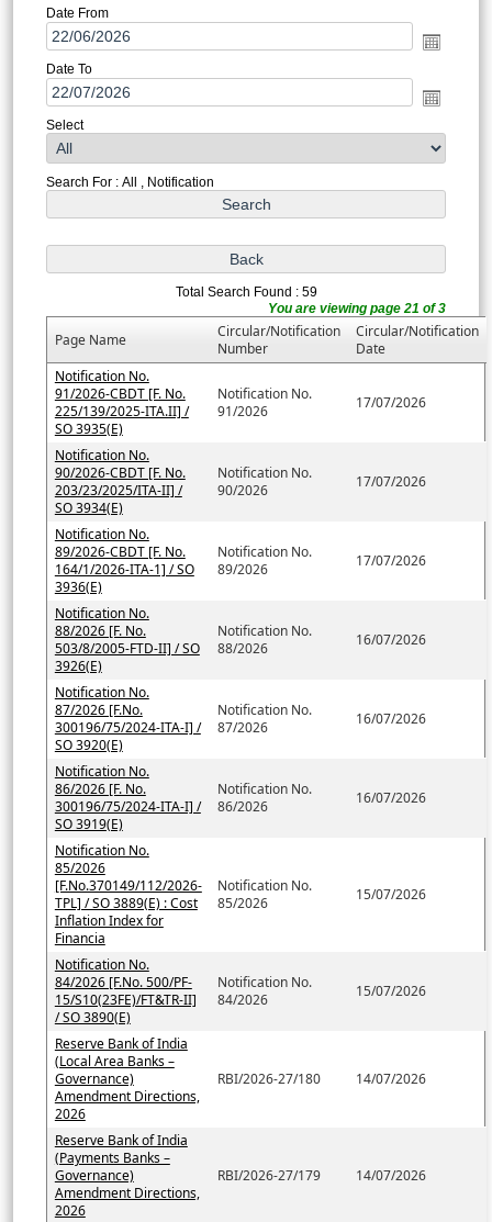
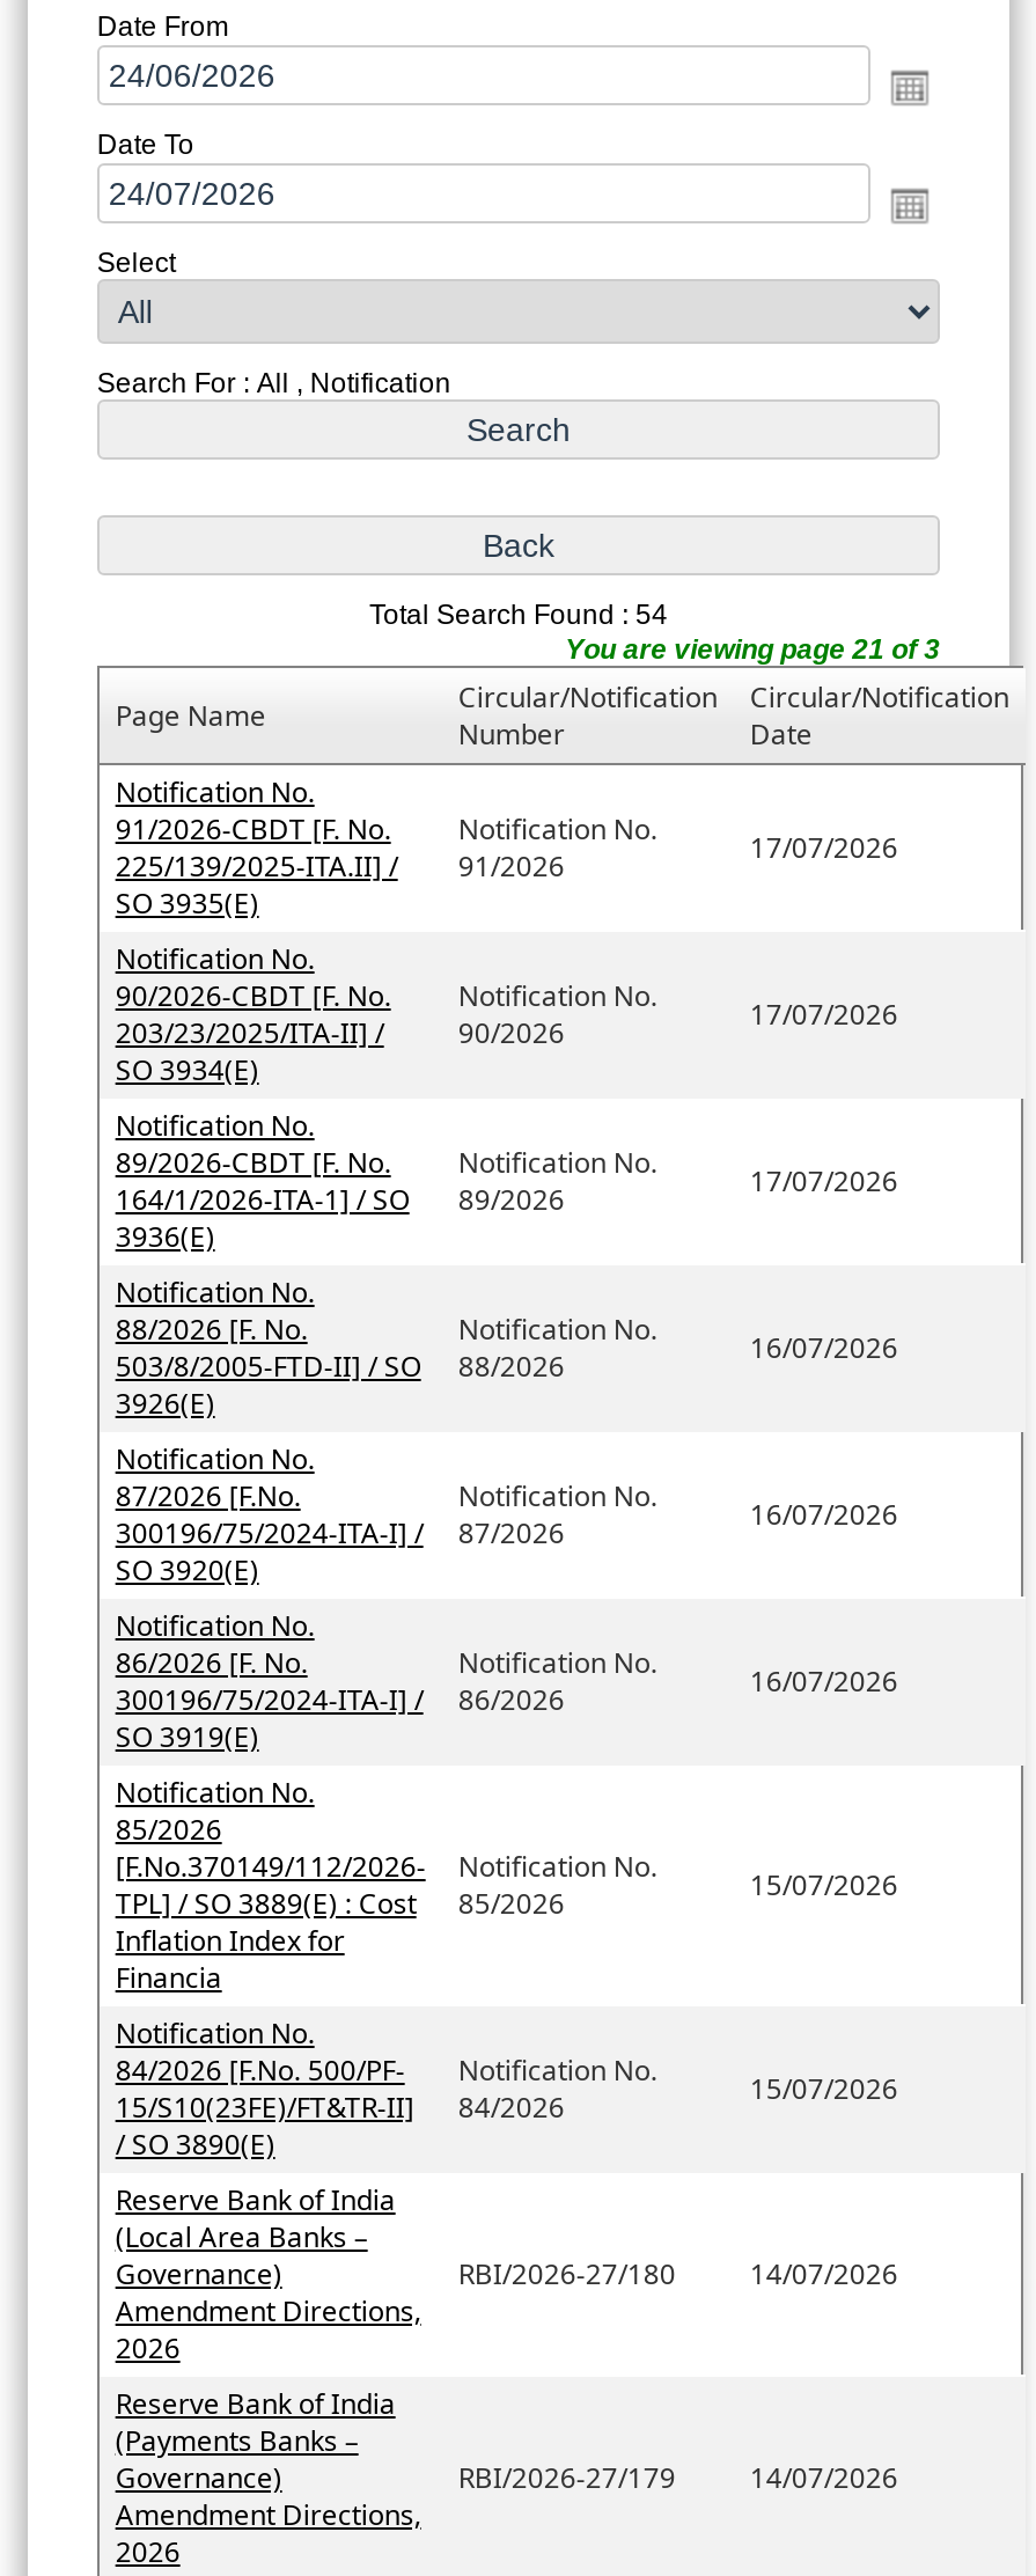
[175,284,317,299] Total Search Found : 59 -> [369,597,668,630] Total Search Found : 54

